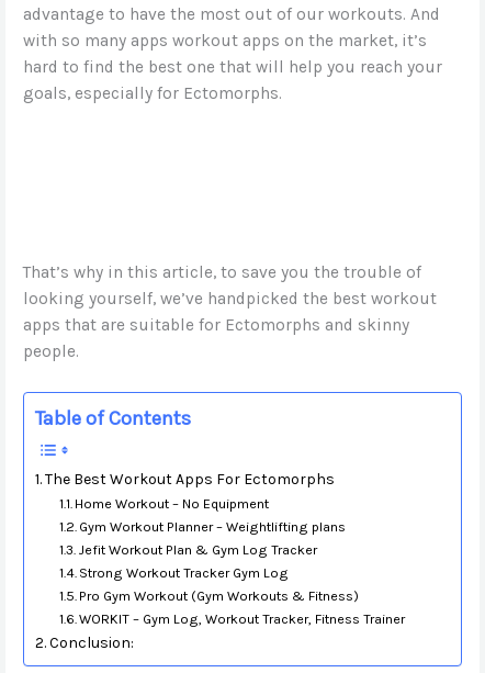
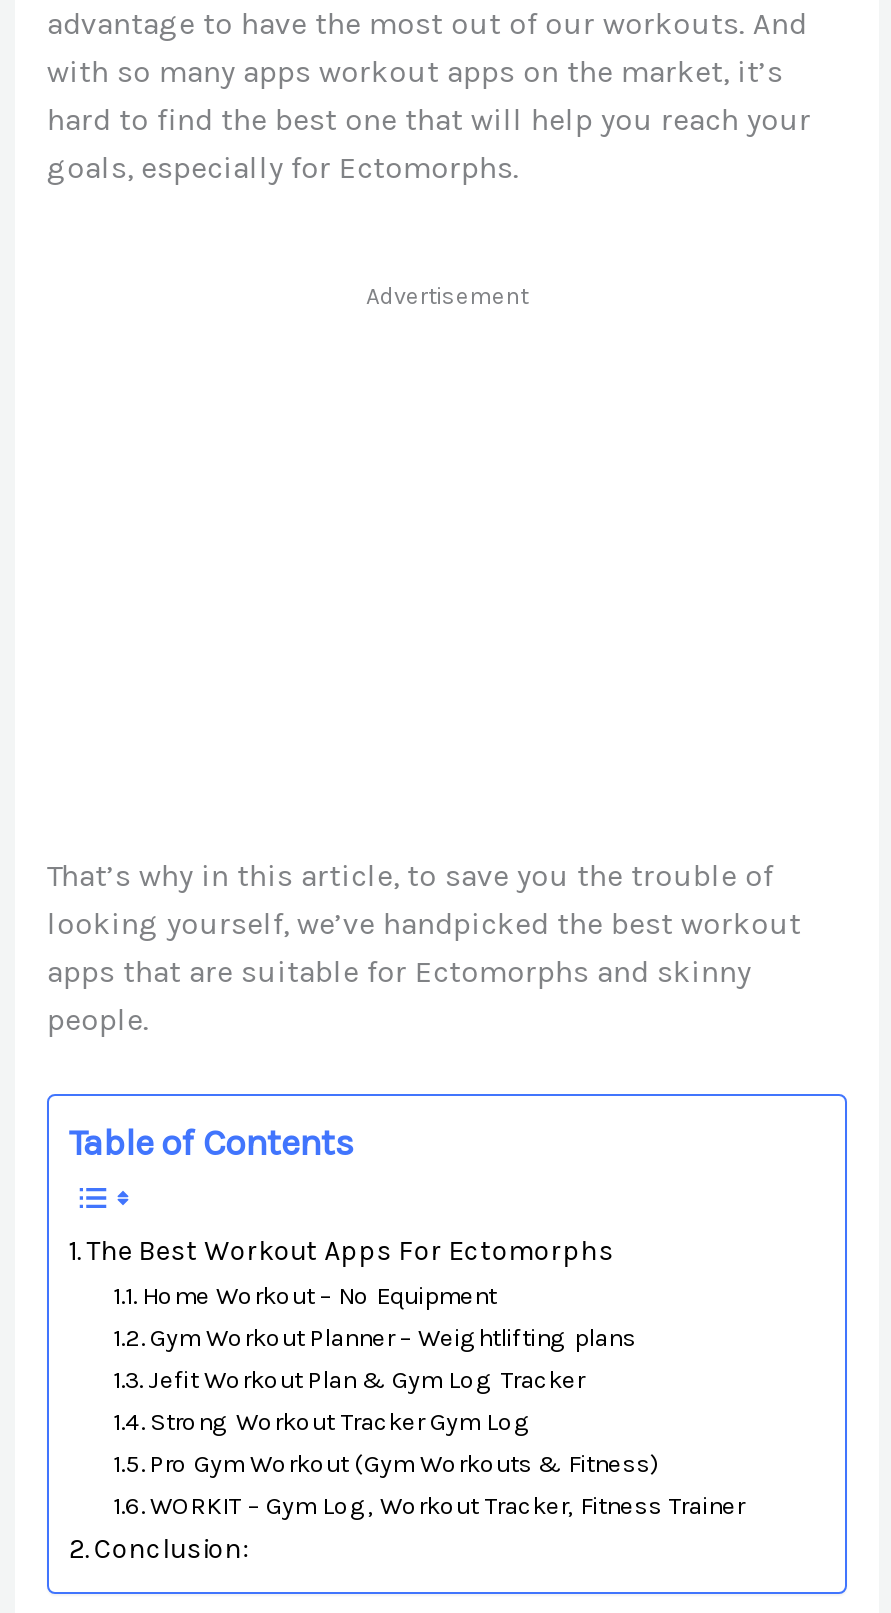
none -> [366,283,528,311] Advertisement

